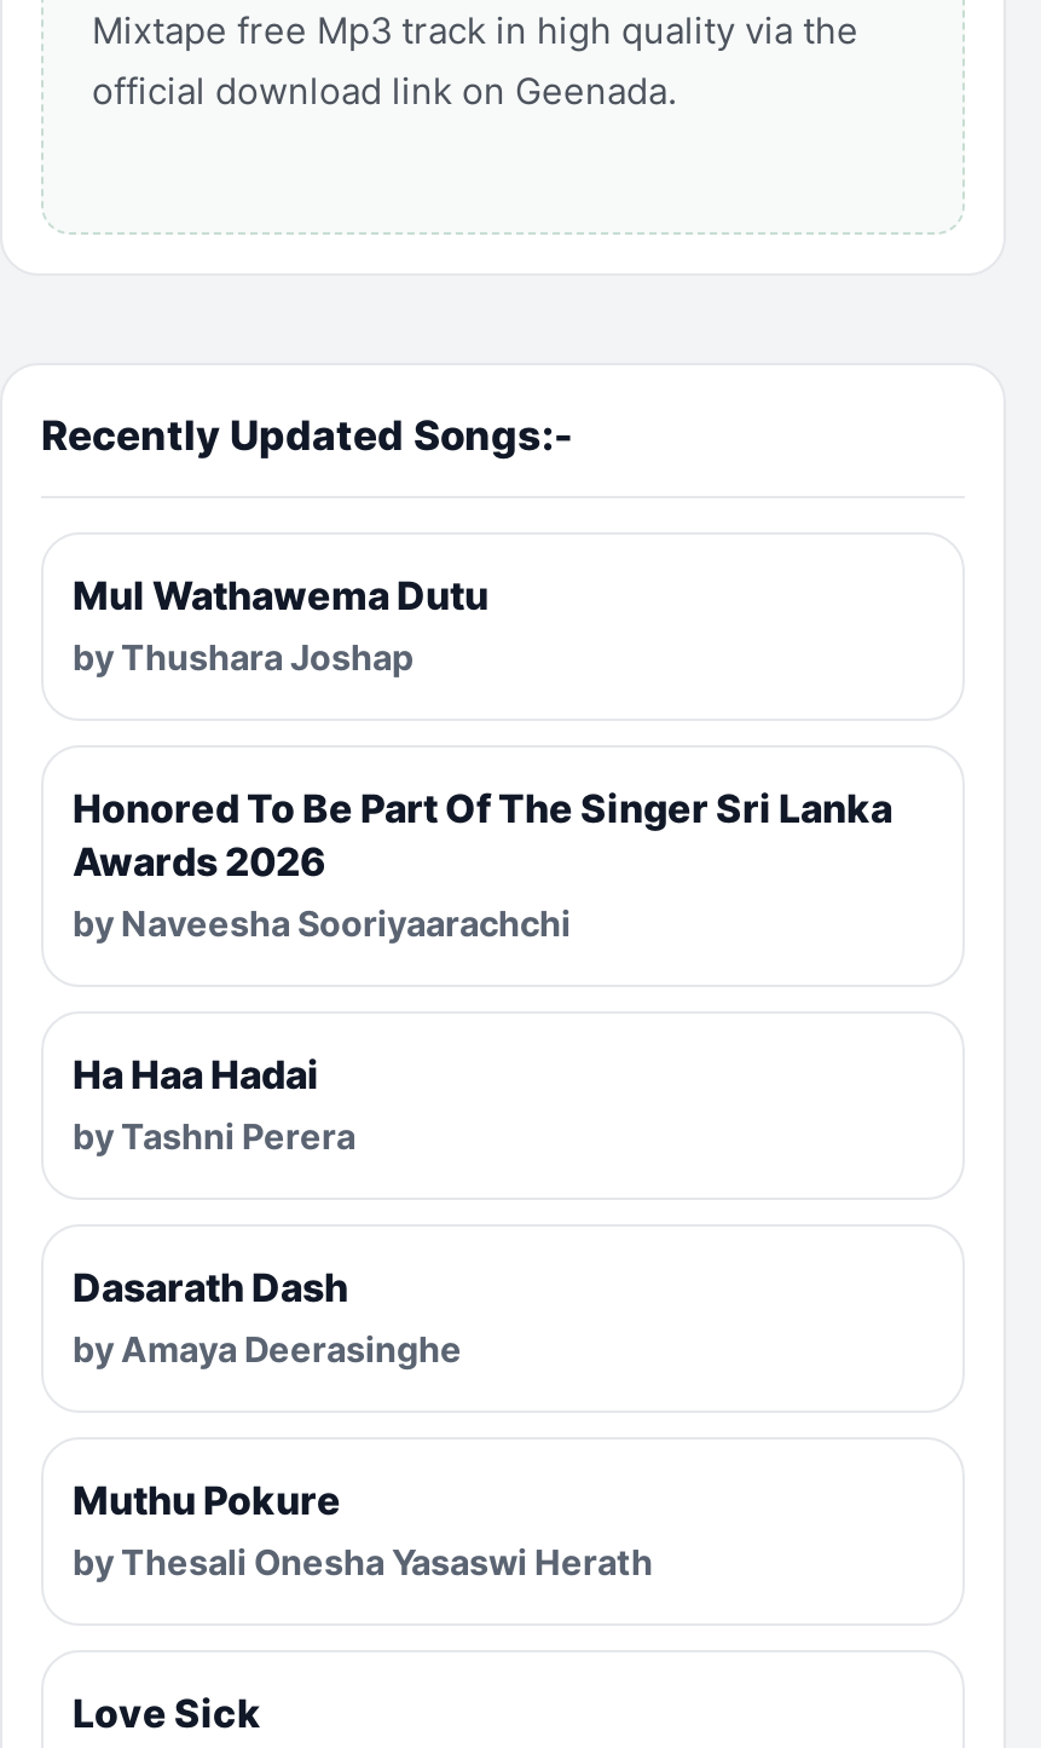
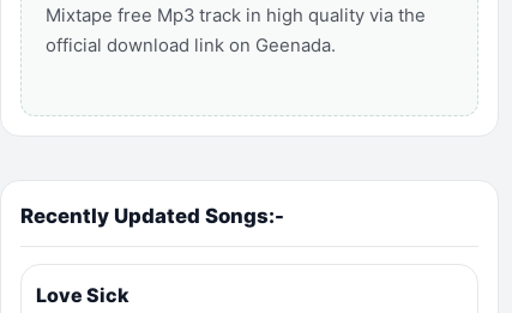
[73,571,892,1583] Mul Wathawema Dutu | by Thushara Joshap | Honored To Be Part Of The Singer Sri Lanka | Awards 2026 | by Naveesha Sooriyaarachchi | Ha Haa Hadai | by Tashni Perera | Dasarath Dash | by Amaya Deerasinghe | Muthu Pokure | by Thesali Onesha Yasaswi Herath -> none

